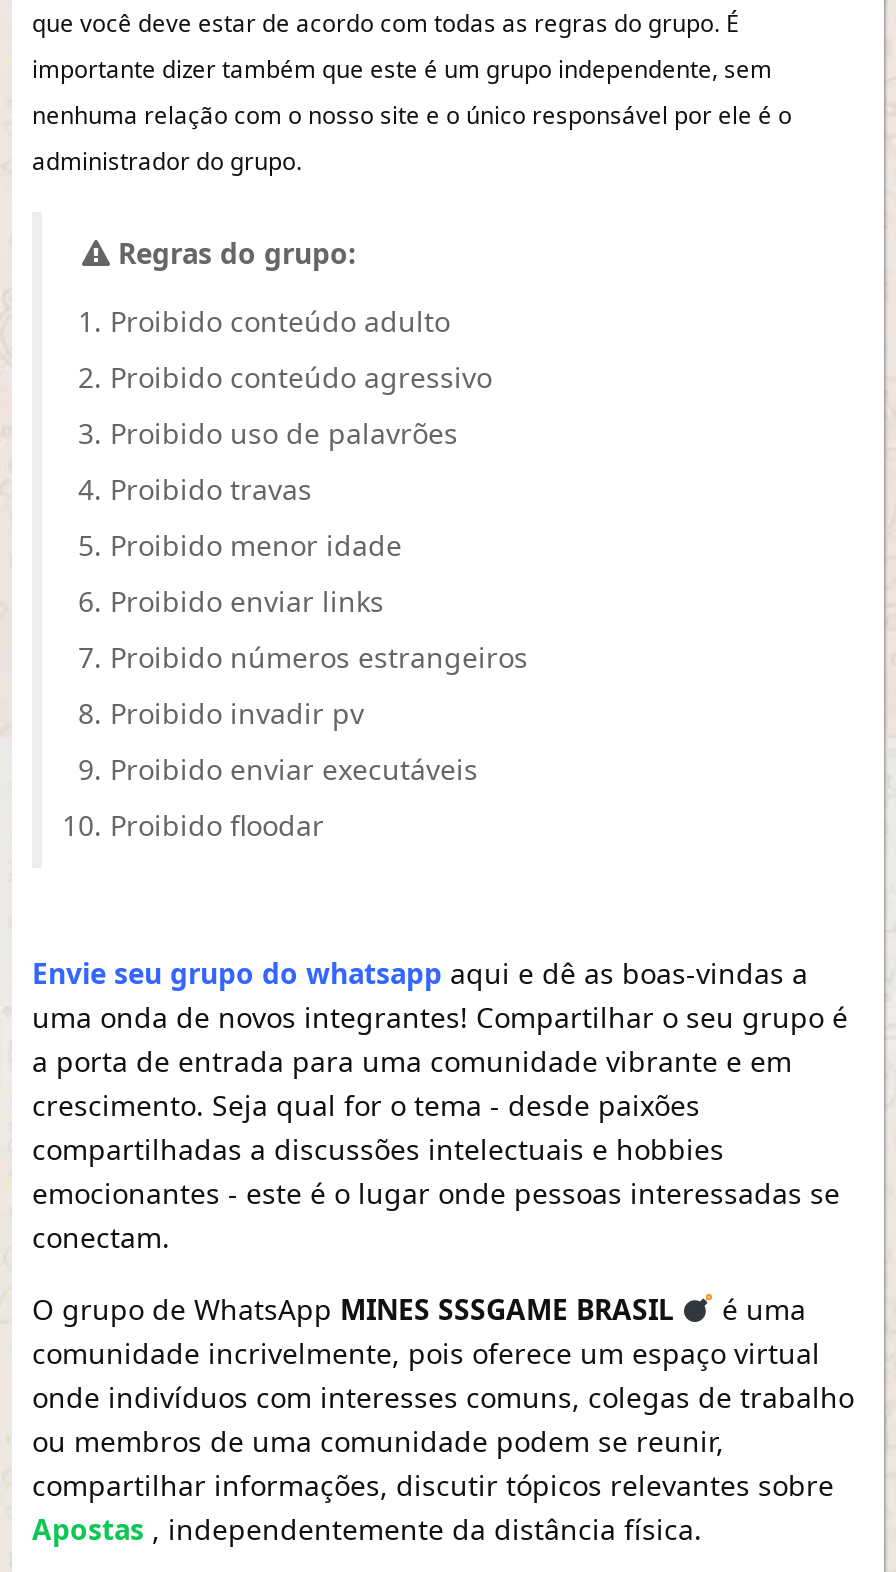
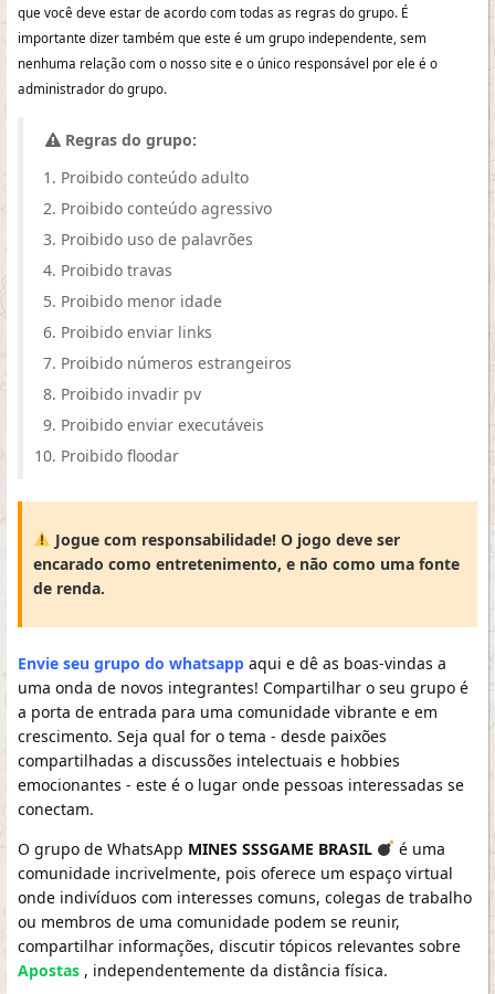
none -> [17,500,477,628] [image] | Jogue com responsabilidade! O jogo deve ser | encarado como entretenimento, e não como uma fonte | de renda.

